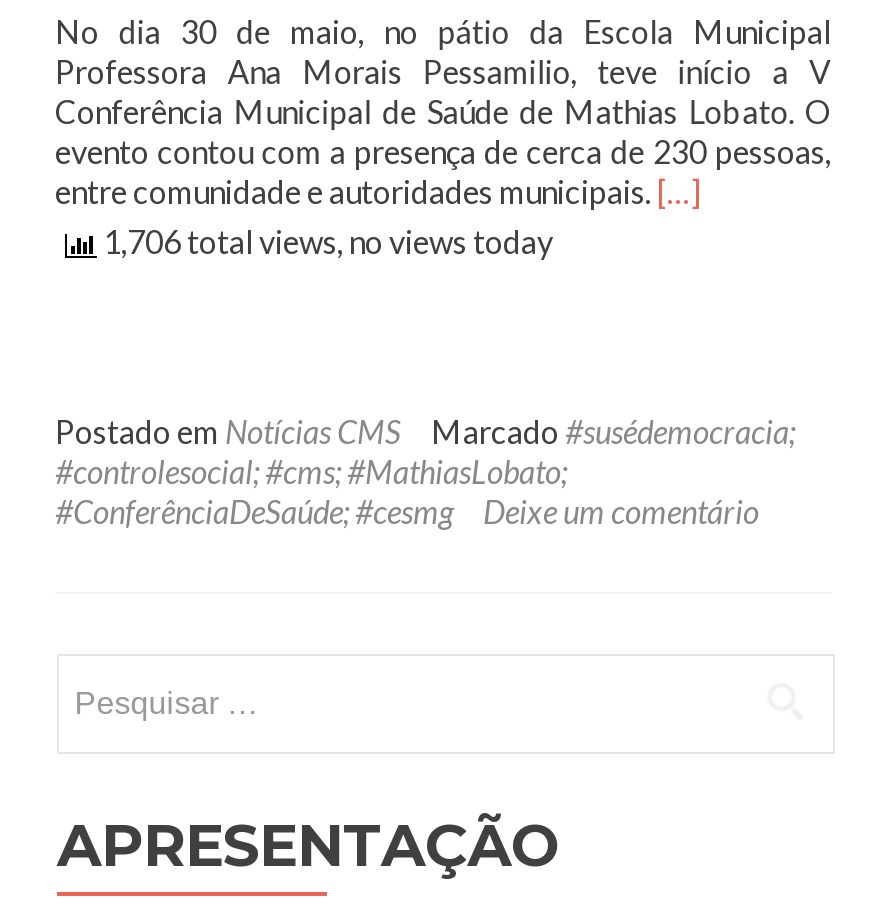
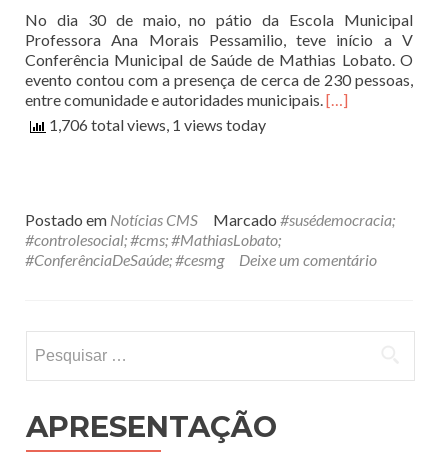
[97,223,553,261] 1,706 total views, no views today -> [46,115,266,134] 1,706 total views, 1 views today

